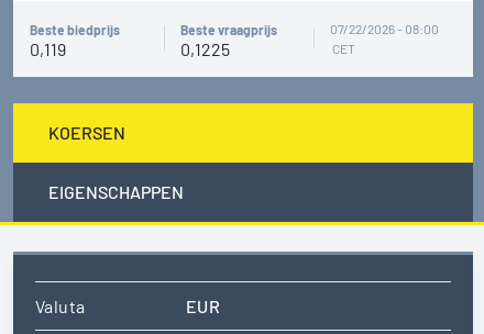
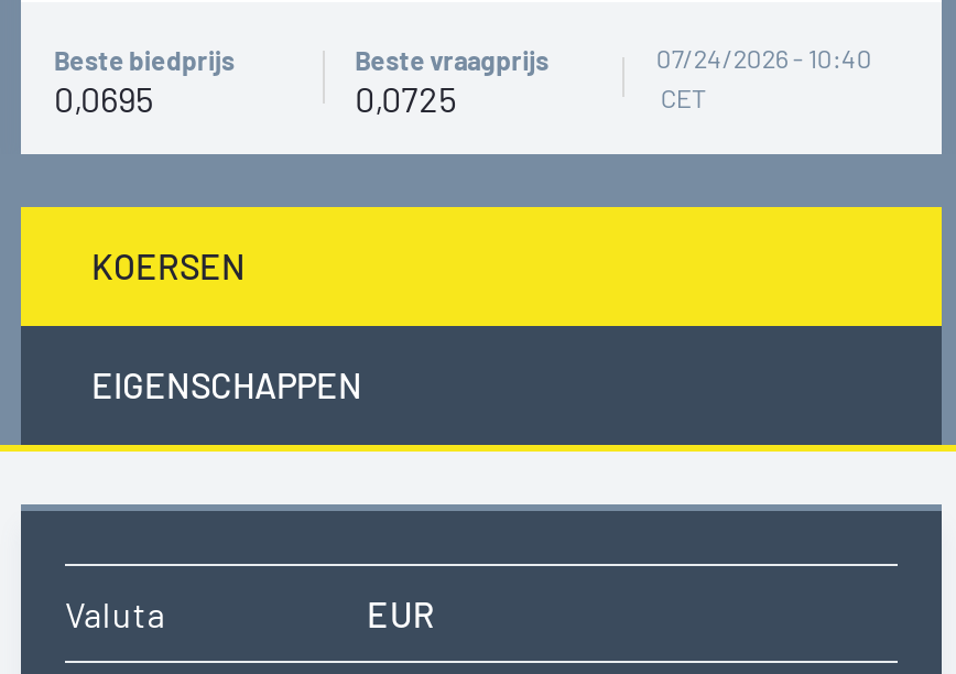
[330,21,439,37] 07/22/2026 - 08:00 -> [656,43,872,73] 07/24/2026 - 10:40
[30,38,66,59] 0,119 -> [54,77,153,119] 0,0695
[180,38,230,59] 0,1225 -> [355,77,456,119] 0,0725

